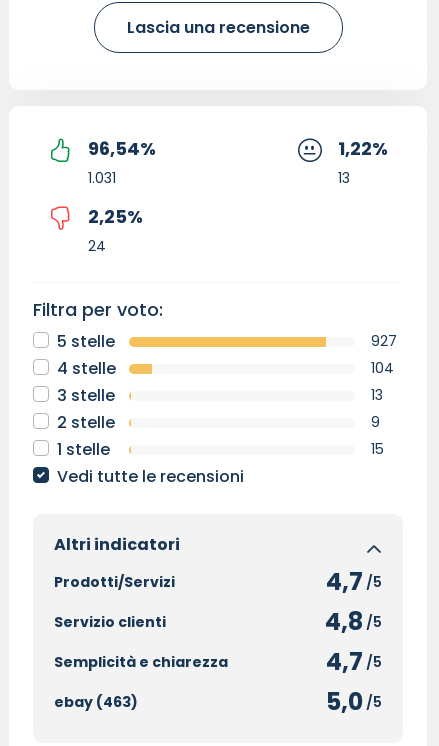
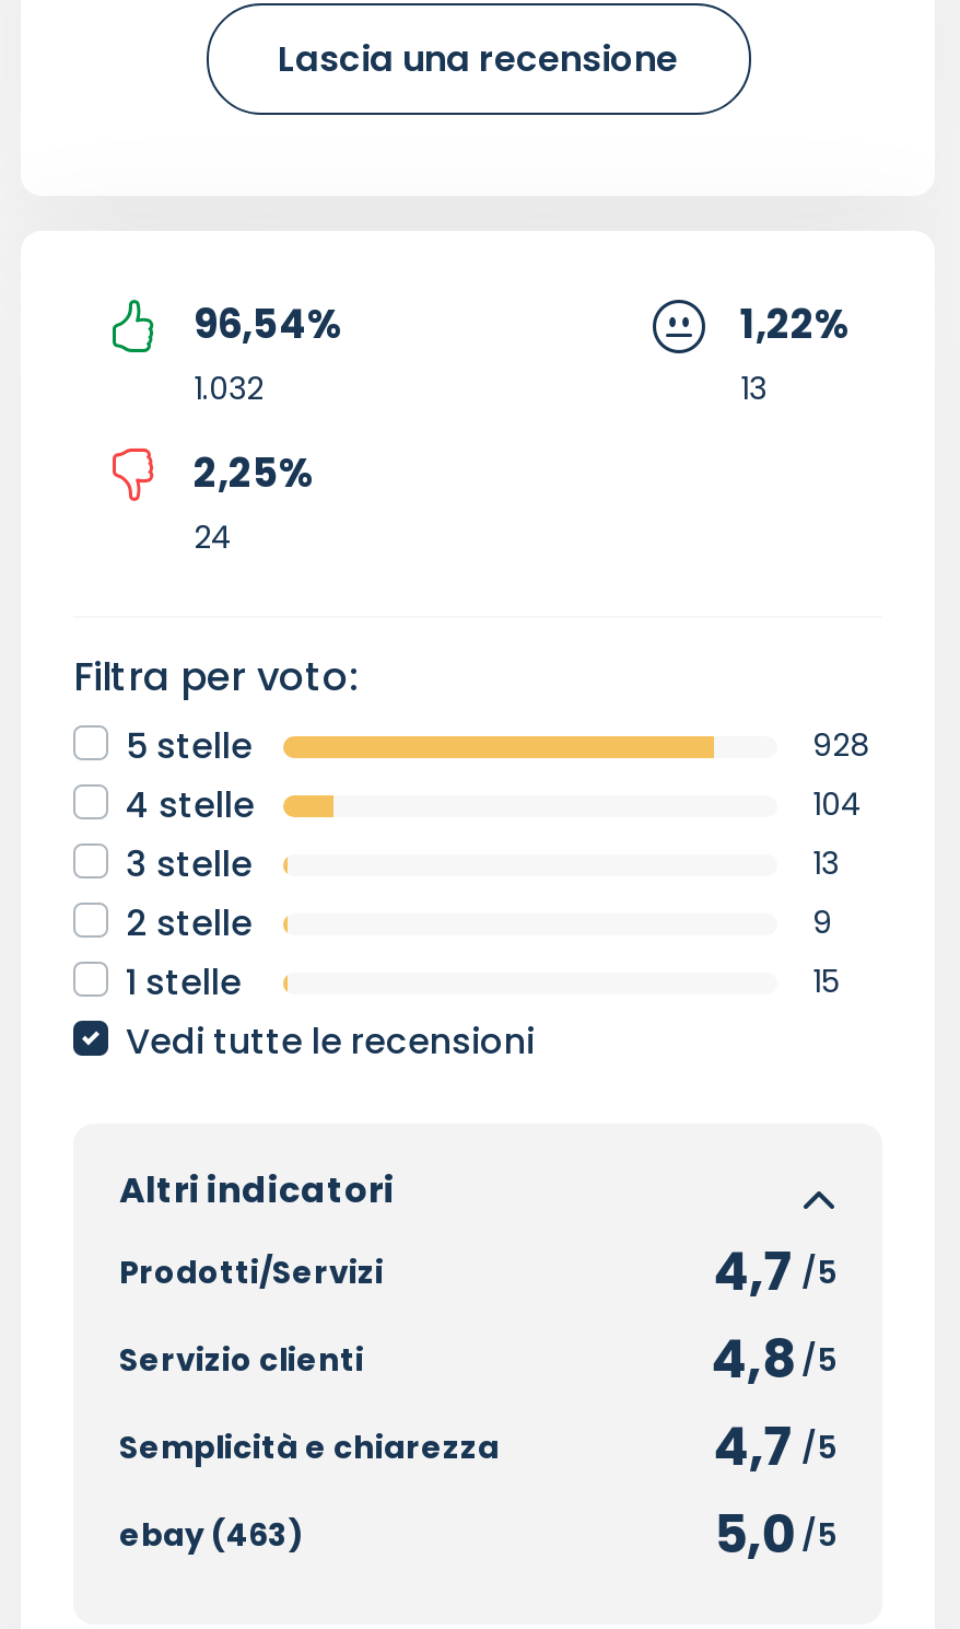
[88,168,116,188] 1.031 -> [194,367,264,411] 1.032
[371,331,397,351] 927 -> [812,724,869,767] 928

